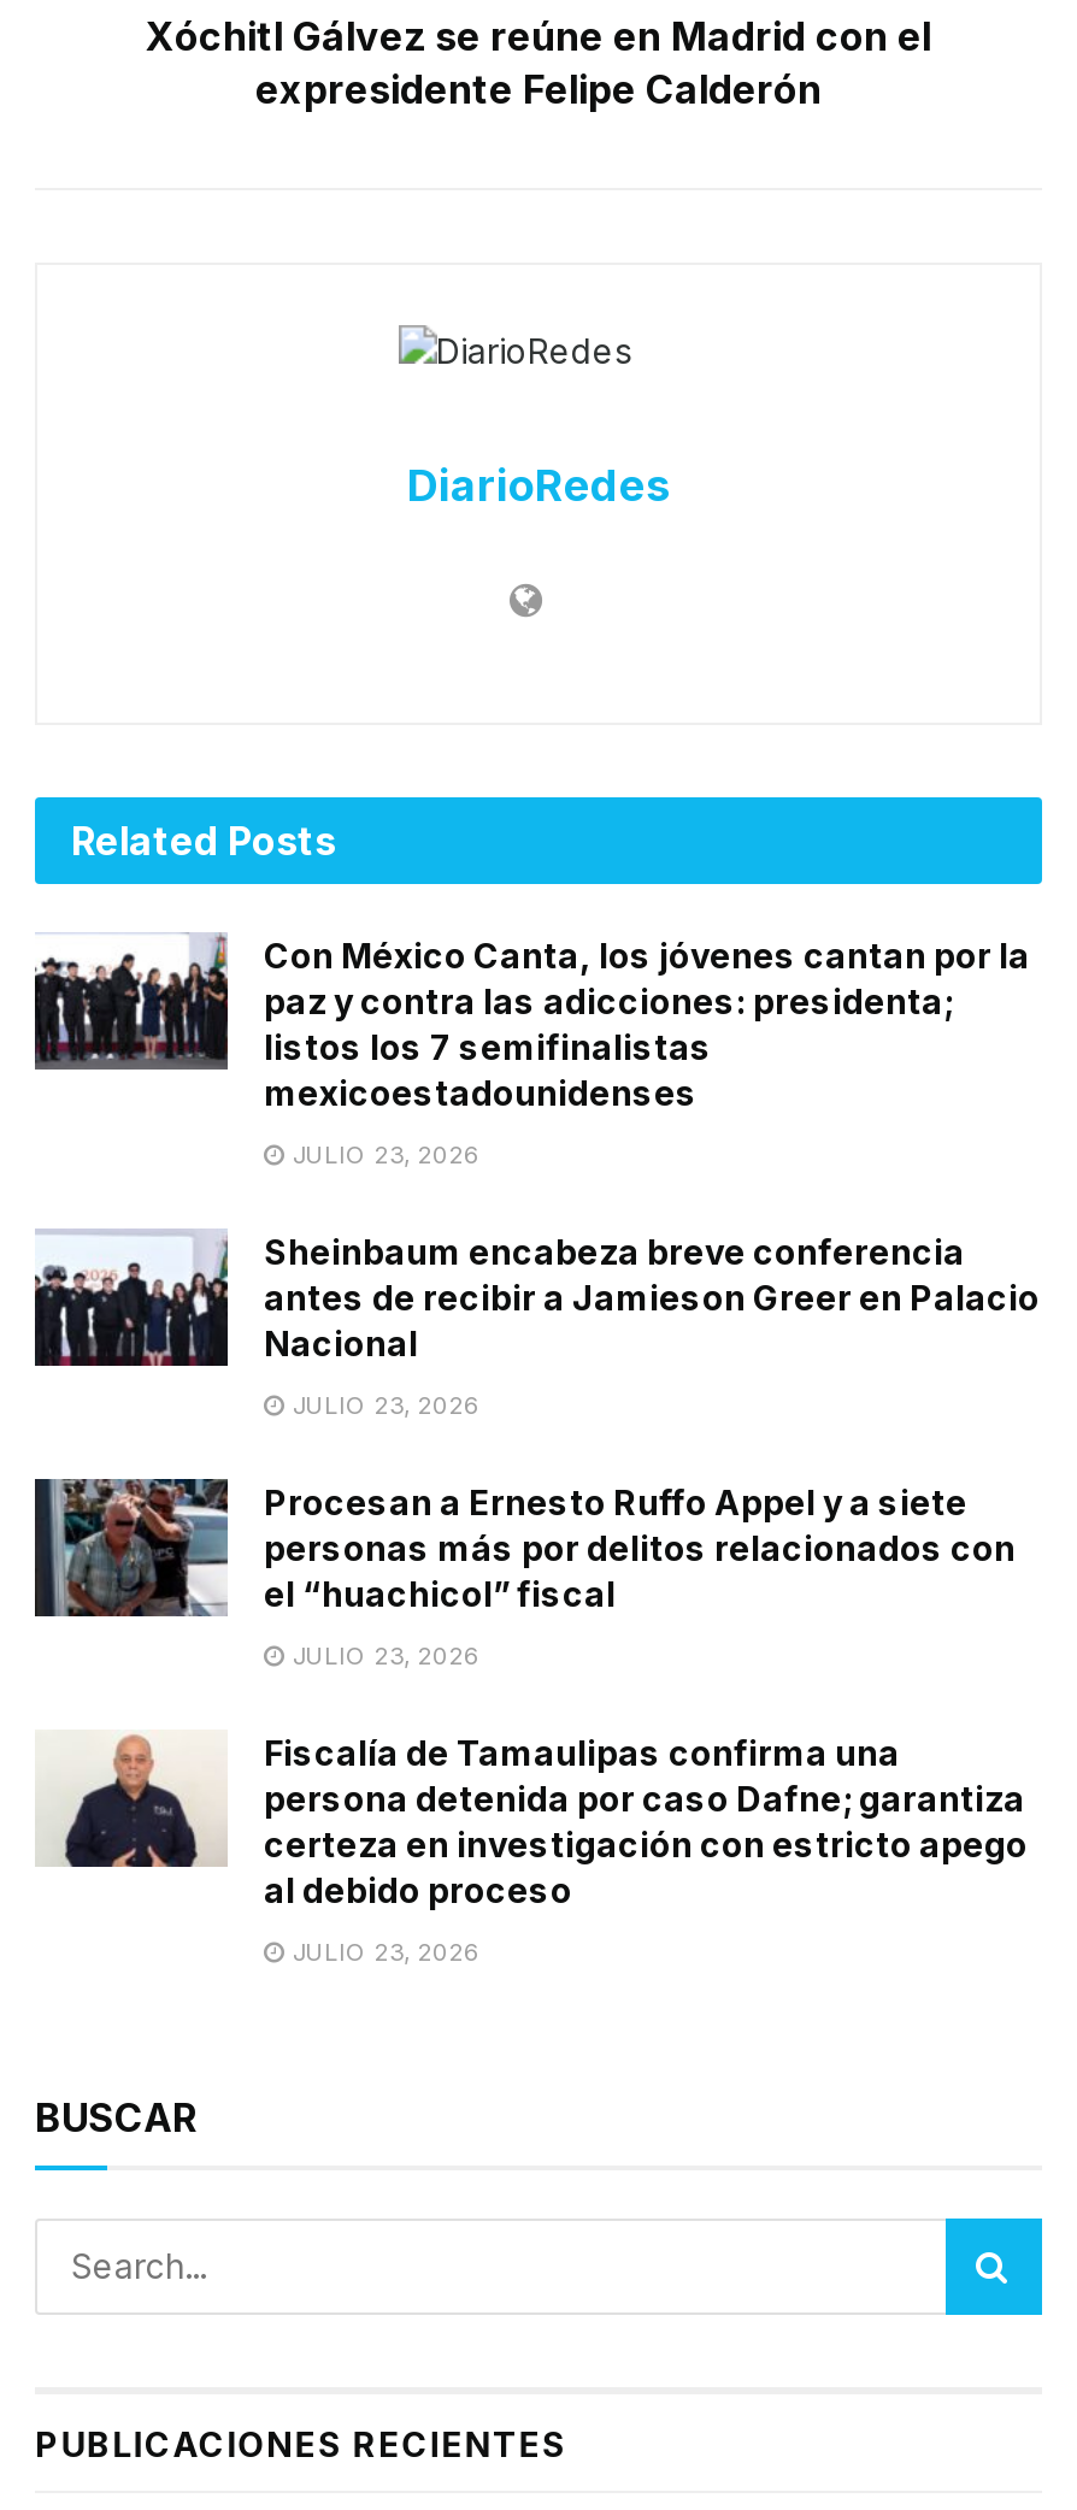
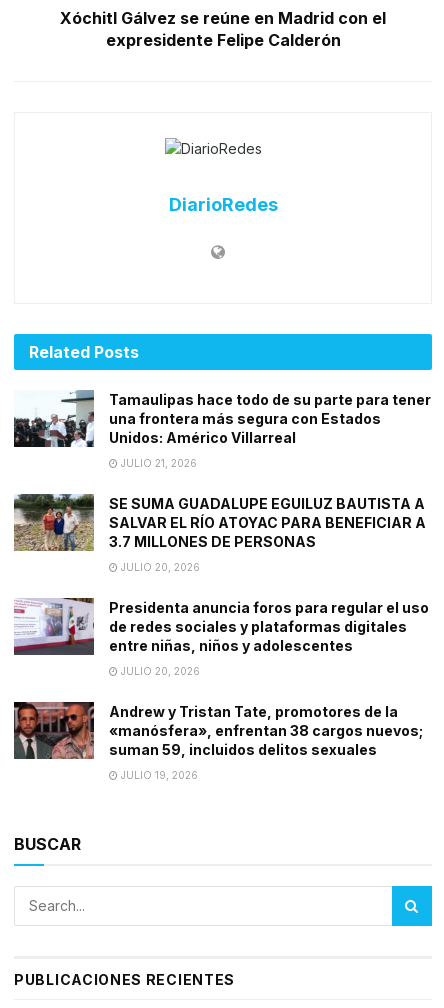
[33,934,1030,1112] [image] | Con México Canta, los jóvenes cantan por la | paz y contra las adicciones: presidenta; | listos los 7 semifinalistas | mexicoestadounidenses -> [13,390,431,447] [image] | Tamaulipas hace todo de su parte para tener | una frontera más segura con Estados | Unidos: Américo Villarreal
[286,1138,481,1167] JULIO 23, 2026 -> [118,457,197,469] JULIO 21, 2026
[33,1229,1040,1368] [image] | Sheinbaum encabeza breve conferencia | antes de recibir a Jamieson Greer en Palacio | Nacional -> [13,493,426,552] [image] | SE SUMA GUADALUPE EGUILUZ BAUTISTA A | SALVAR EL RÍO ATOYAC PARA BENEFICIAR A | 3.7 MILLONES DE PERSONAS
[286,1389,481,1418] JULIO 23, 2026 -> [118,561,200,573] JULIO 20, 2026
[33,1477,1016,1619] [image] | Procesan a Ernesto Ruffo Appel y a siete | personas más por delitos relacionados con | el “huachicol” fiscal -> [13,597,429,656] [image] | Presidenta anuncia foros para regular el uso | de redes sociales y plataformas digitales | entre niñas, niños y adolescentes
[286,1639,481,1668] JULIO 23, 2026 -> [118,665,200,677] JULIO 20, 2026
[35,1731,1028,1909] [image] | Fiscalía de Tamaulipas confirma una | persona detenida por caso Dafne; garantiza | certeza en investigación con estricto apego | al debido proceso -> [13,701,423,760] [image] | Andrew y Tristan Tate, promotores de la | «manósfera», enfrentan 38 cargos nuevos; | suman 59, incluidos delitos sexuales
[286,1936,481,1965] JULIO 23, 2026 -> [118,769,198,781] JULIO 19, 2026

